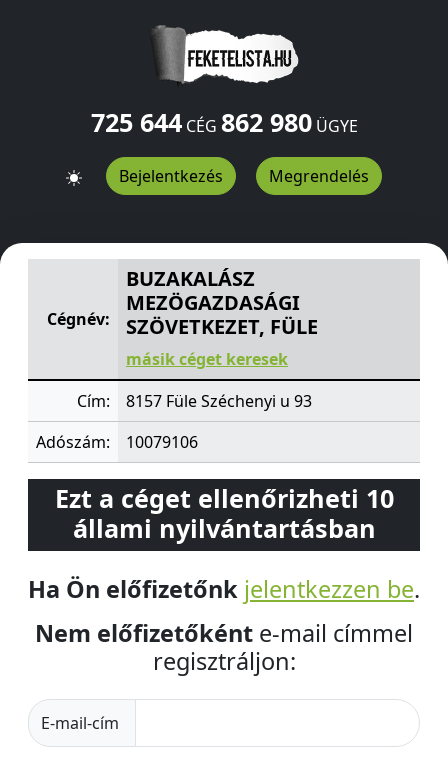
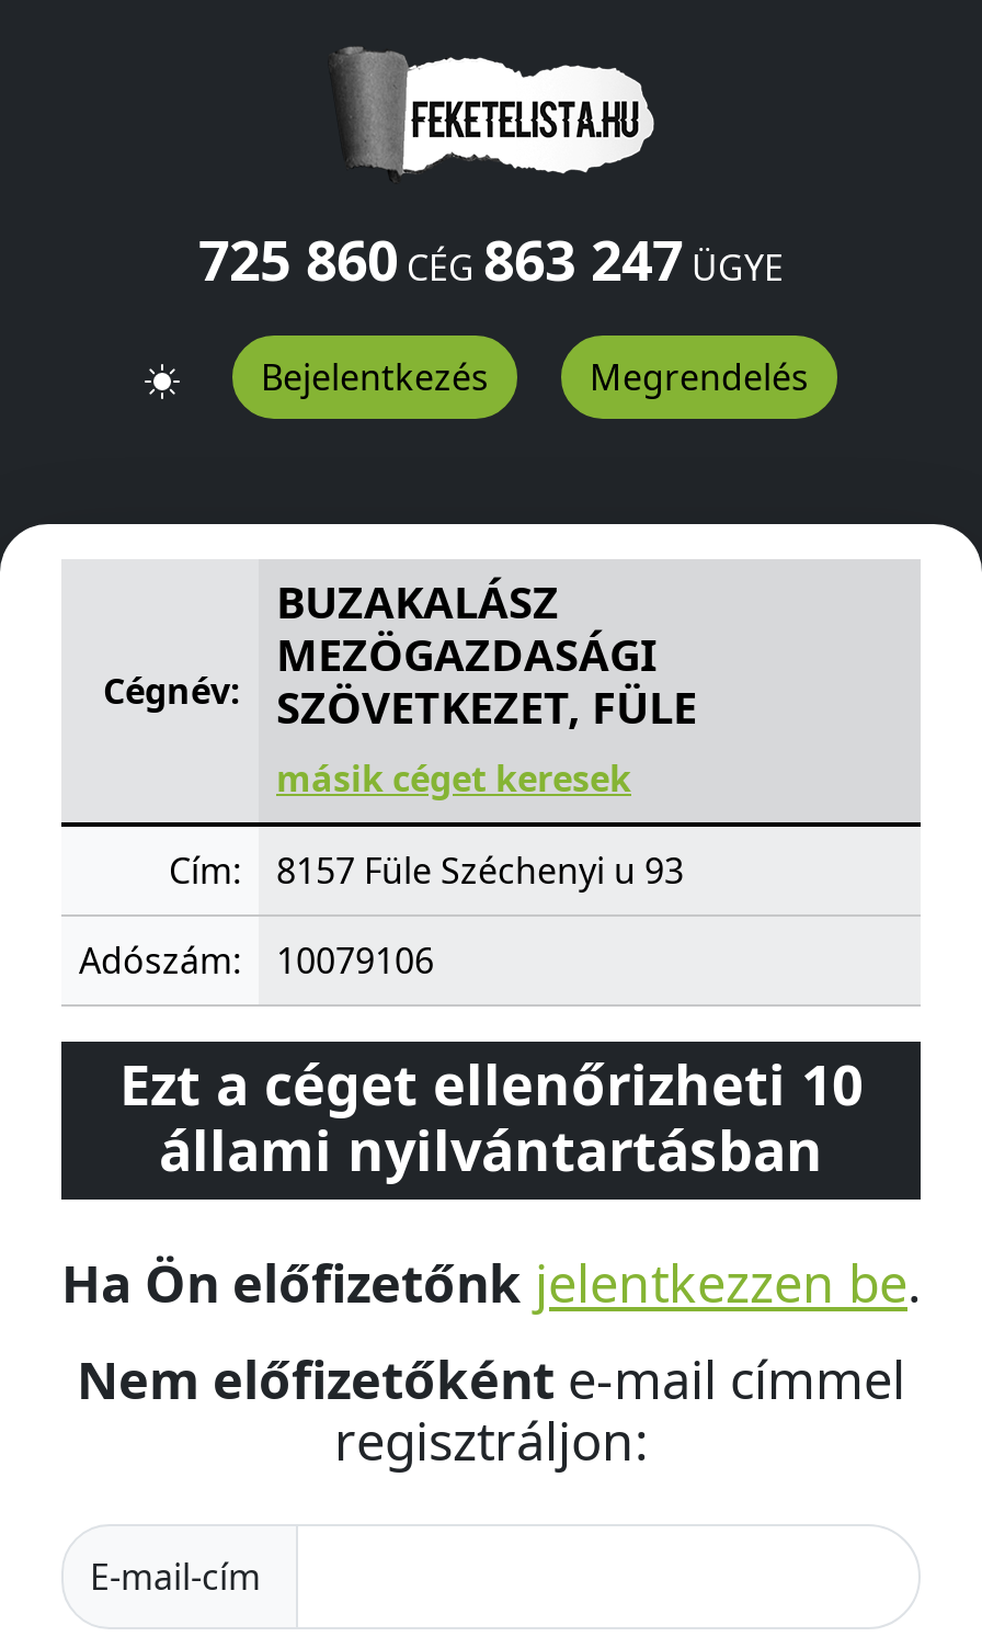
[90,105,357,139] 725 644CÉG 862 980 ÜGYE -> [198,221,784,296] 725 860CÉG 863 247 ÜGYE

